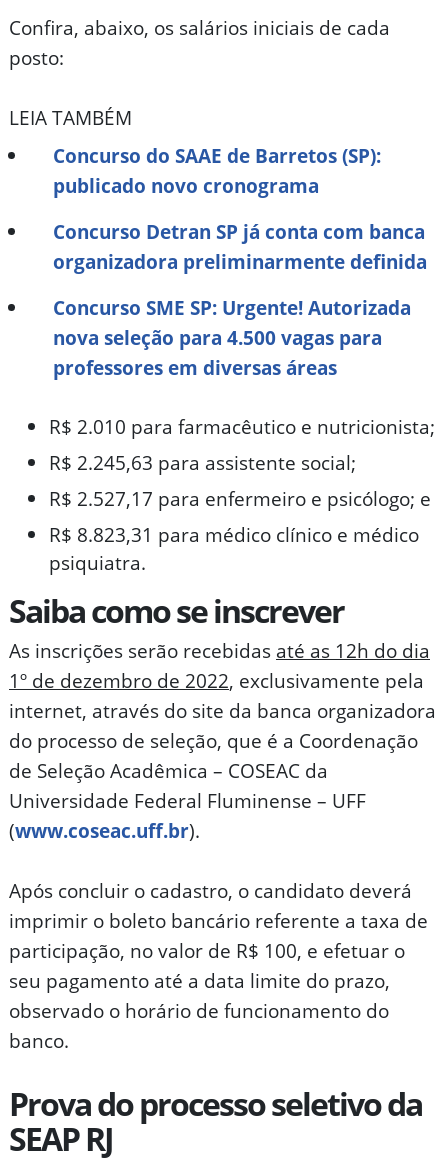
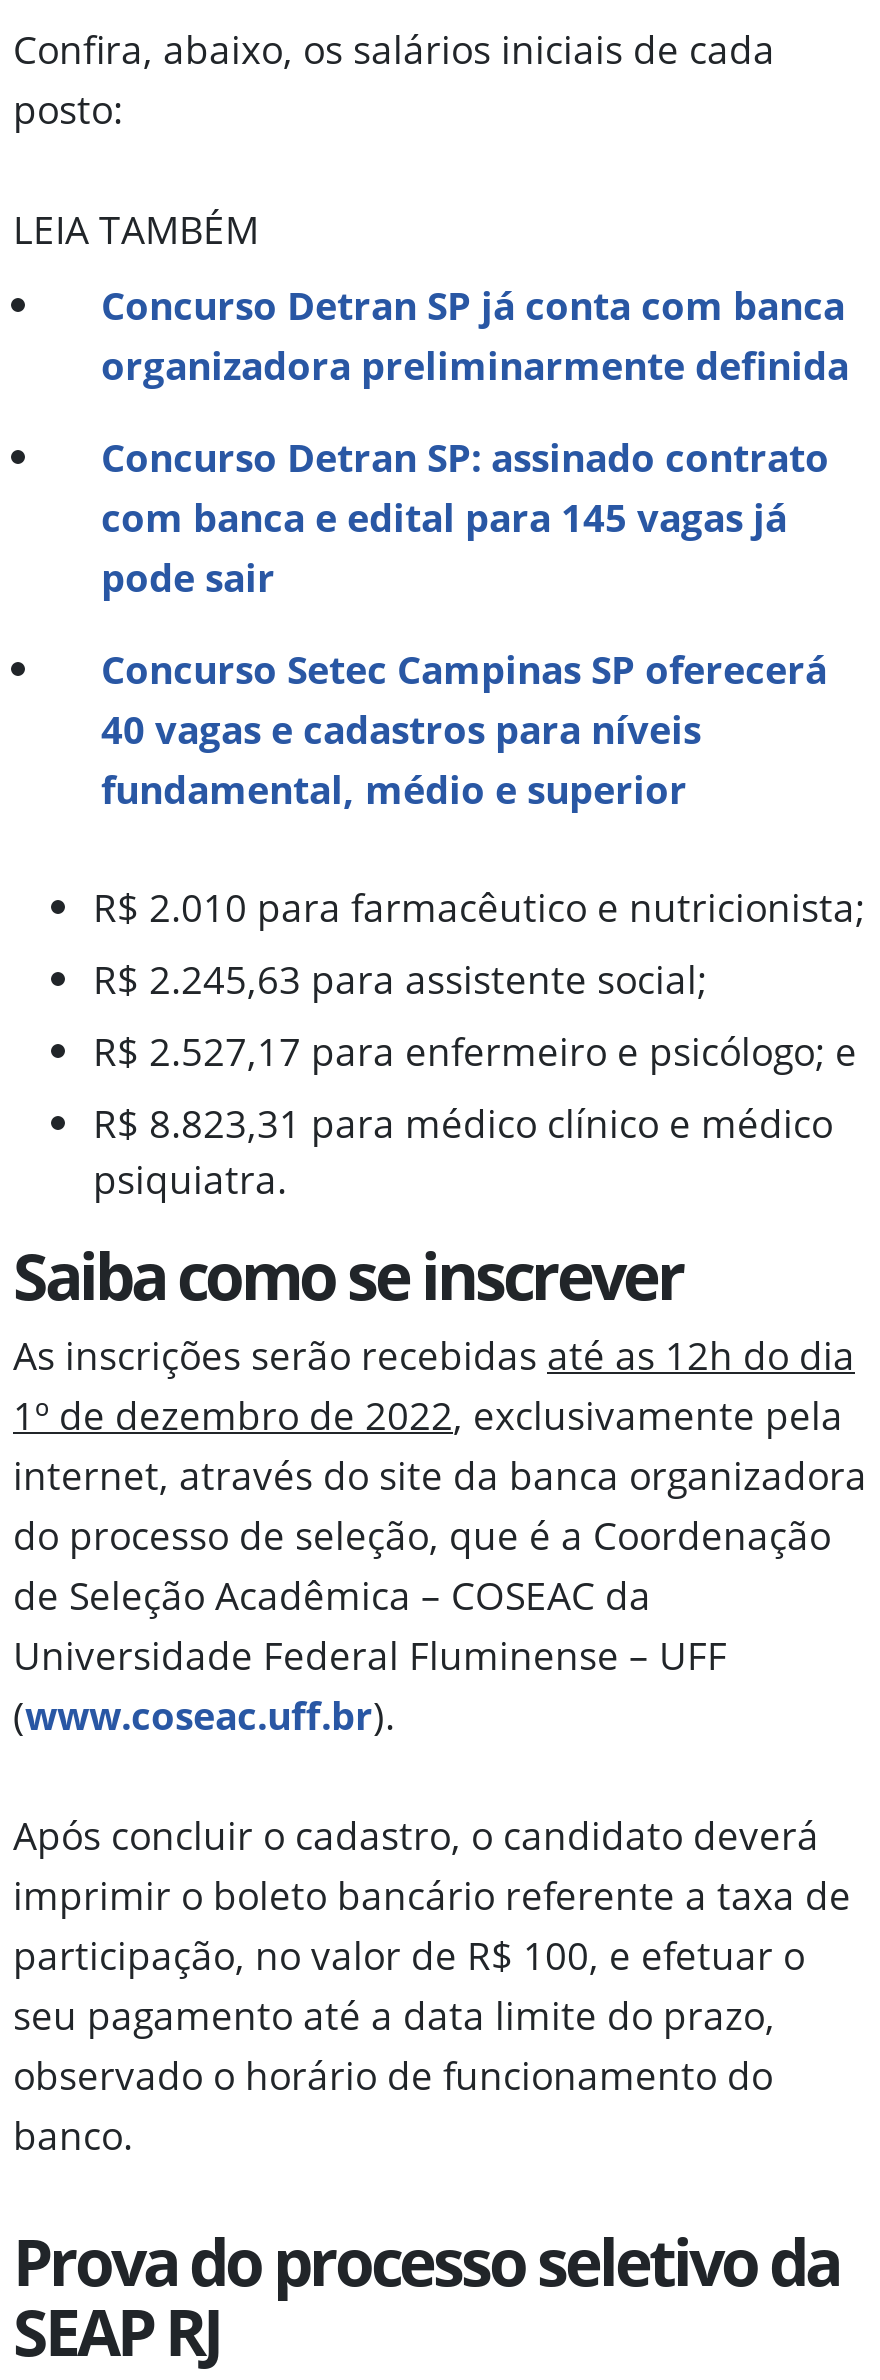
[53,142,381,199] Concurso do SAAE de Barretos (SP): | publicado novo cronograma -> none
moved [53,218,427,275] -> [101,278,849,392]: Concurso Detran SP já conta com banca | organizadora preliminarmente definida
[53,294,411,381] Concurso SME SP: Urgente! Autorizada | nova seleção para 4.500 vagas para | professores em diversas áreas -> [101,430,829,816] Concurso Detran SP: assinado contrato | com banca e edital para 145 vagas já | pode sair | Concurso Setec Campinas SP oferecerá | 40 vagas e cadastros para níveis | fundamental, médio e superior

